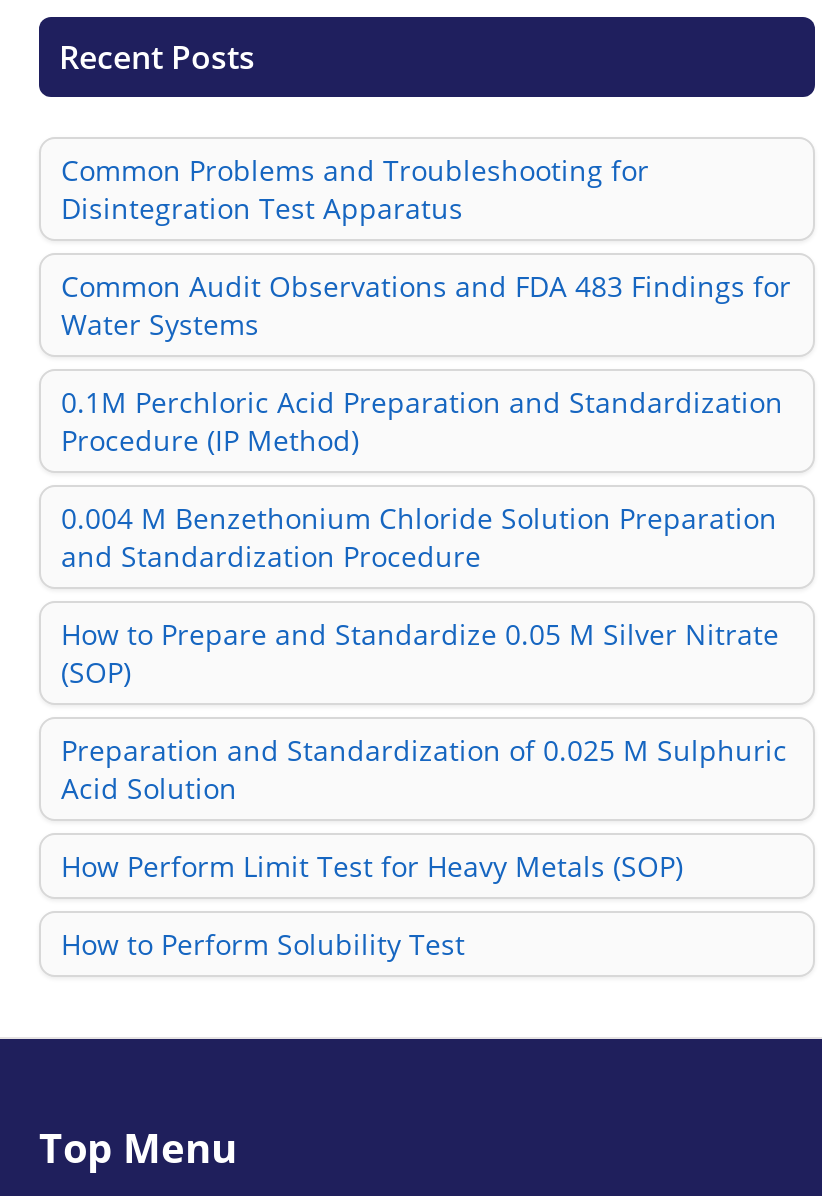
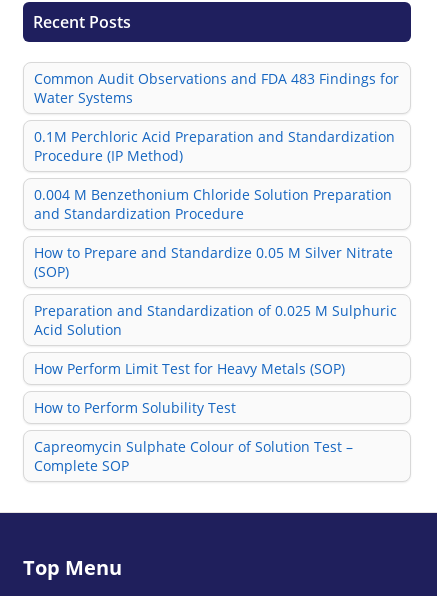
[61,150,649,226] Common Problems and Troubleshooting for | Disintegration Test Apparatus -> none
moved [61,266,791,962] -> [34,68,399,416]: Common Audit Observations and FDA 483 Findings for | Water Systems | 0.1M Perchloric Acid Preparation and Standardization | ... | How Perform Limit Test for Heavy Metals (SOP) | How to Perform Solubility Test
none -> [34,436,353,474] Capreomycin Sulphate Colour of Solution Test – | Complete SOP

